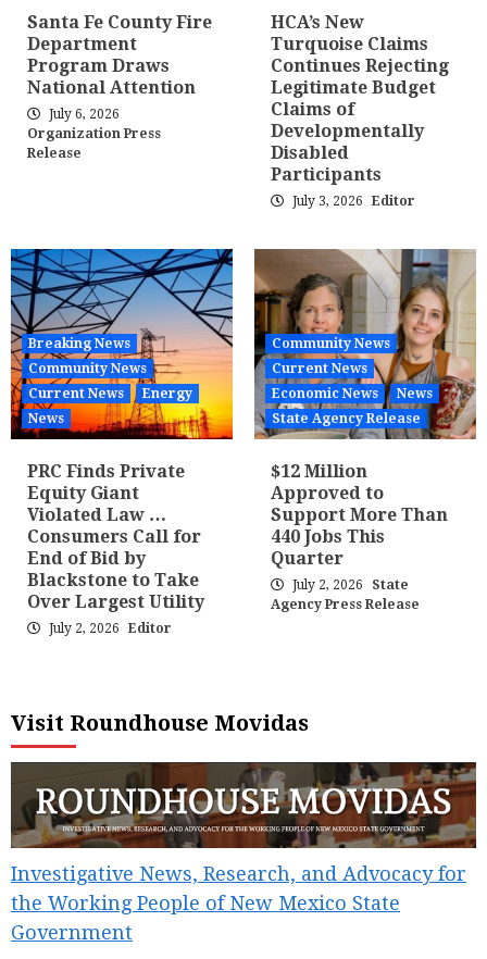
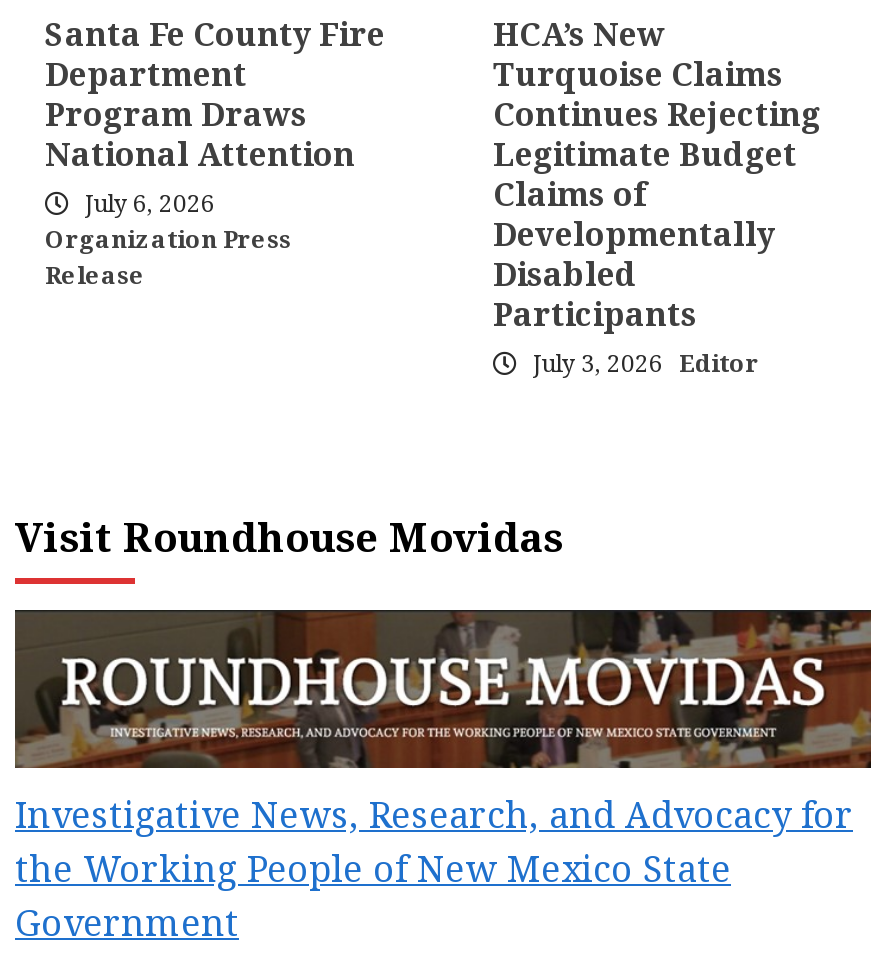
[10,248,234,636] [image] | Breaking News | Community News | Current News | Energy | News | PRC Finds Private | Equity Giant | Violated Law … | Consumers Call for | End of Bid by | Blackstone to Take | Over Largest Utility | July 2, 2026 Editor -> none
[253,248,477,612] [image] | Community News | Current News | Economic News | News | State Agency Release | $12 Million | Approved to | Support More Than | 440 Jobs This | Quarter | July 2, 2026 State | Agency Press Release -> none

